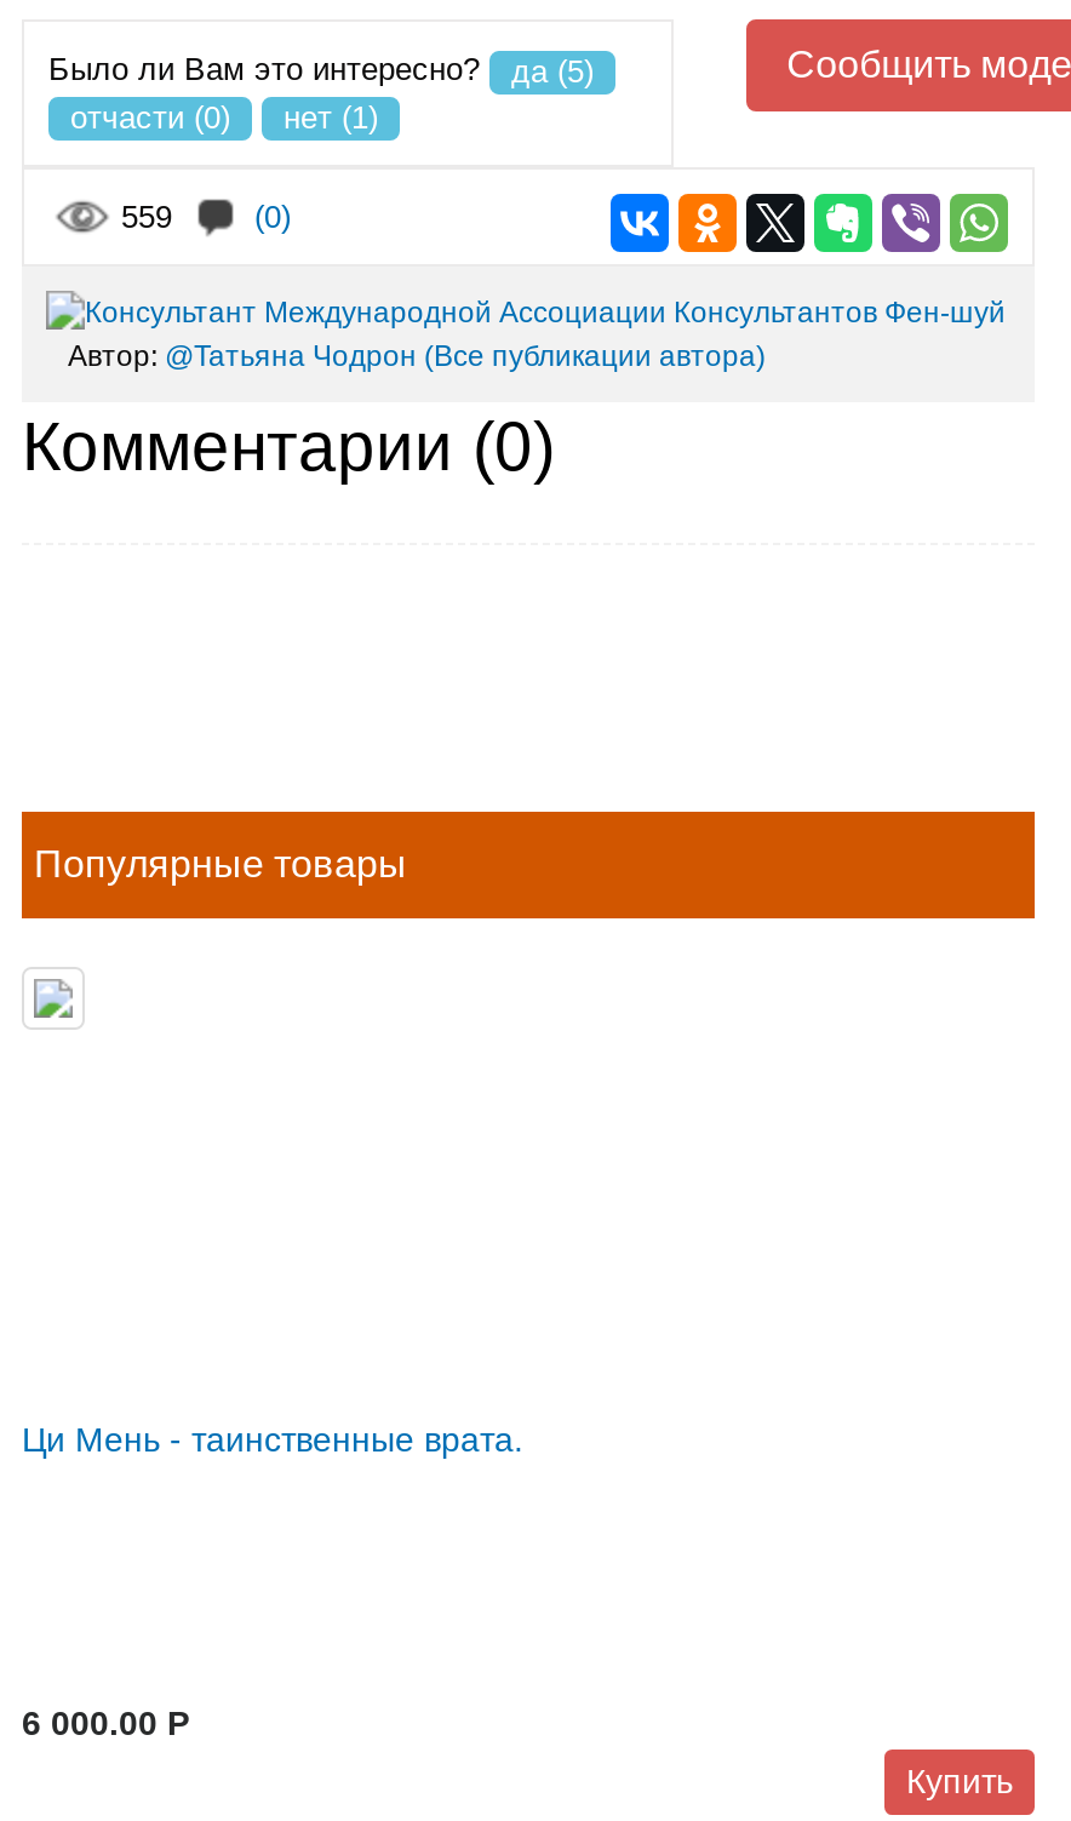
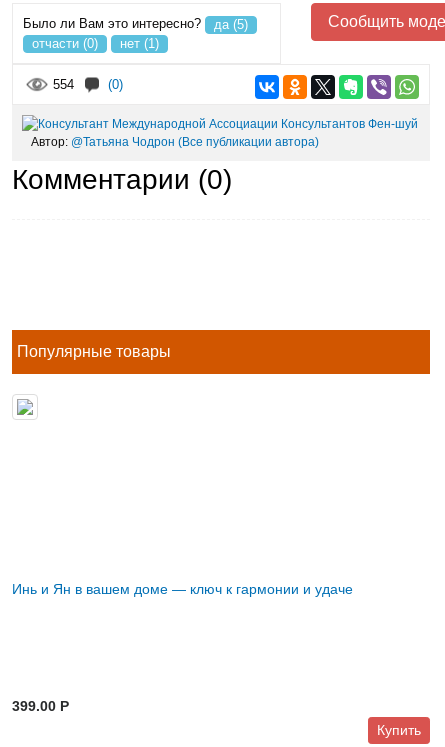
[121,199,172,235] 559 -> [53,77,74,92] 554
[22,1420,523,1459] Ци Мень - таинственные врата. -> [12,581,353,597] Инь и Ян в вашем доме — ключ к гармонии и удаче
[22,1704,189,1742] 6 000.00 P -> [12,698,69,714] 399.00 P

